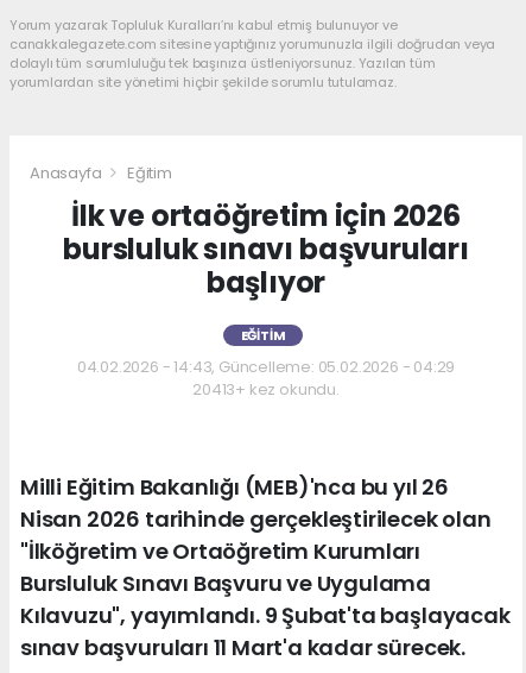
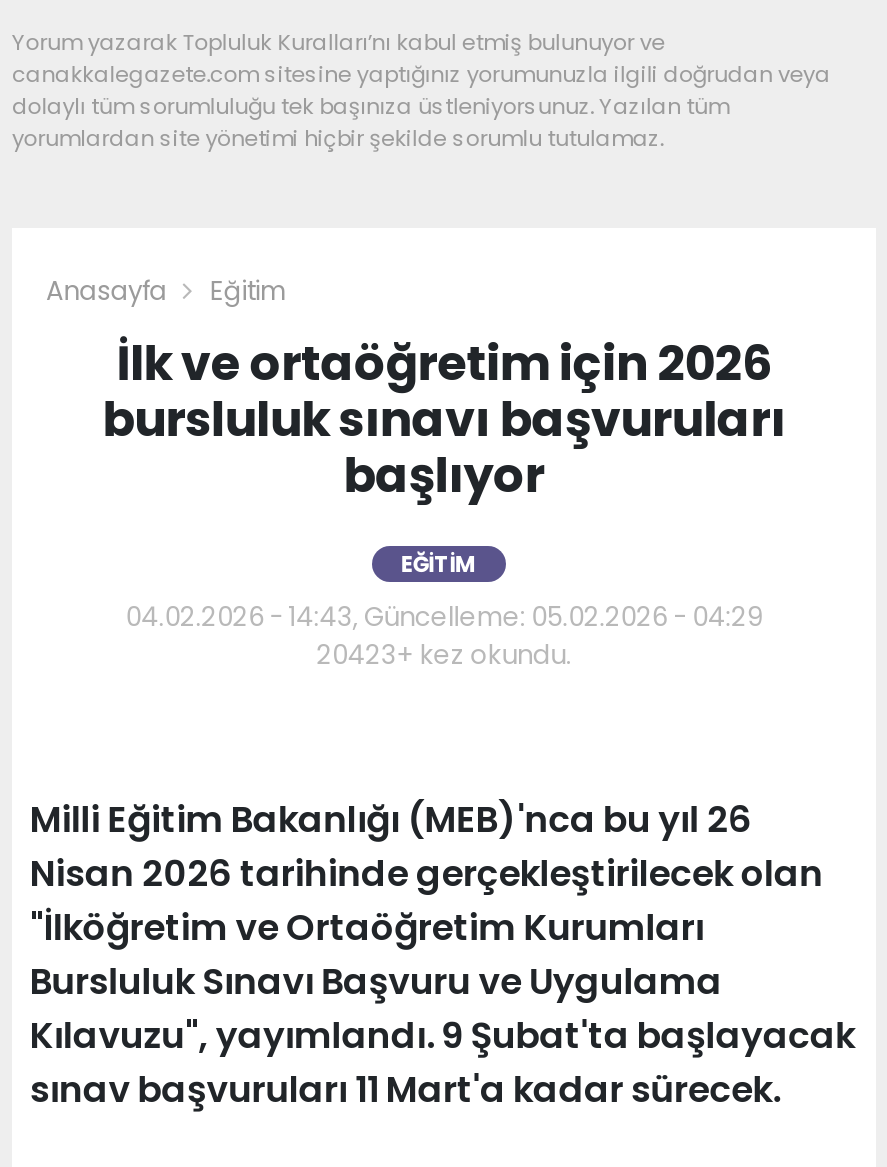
[193,378,339,401] 20413+ kez okundu. -> [316,636,572,674] 20423+ kez okundu.

